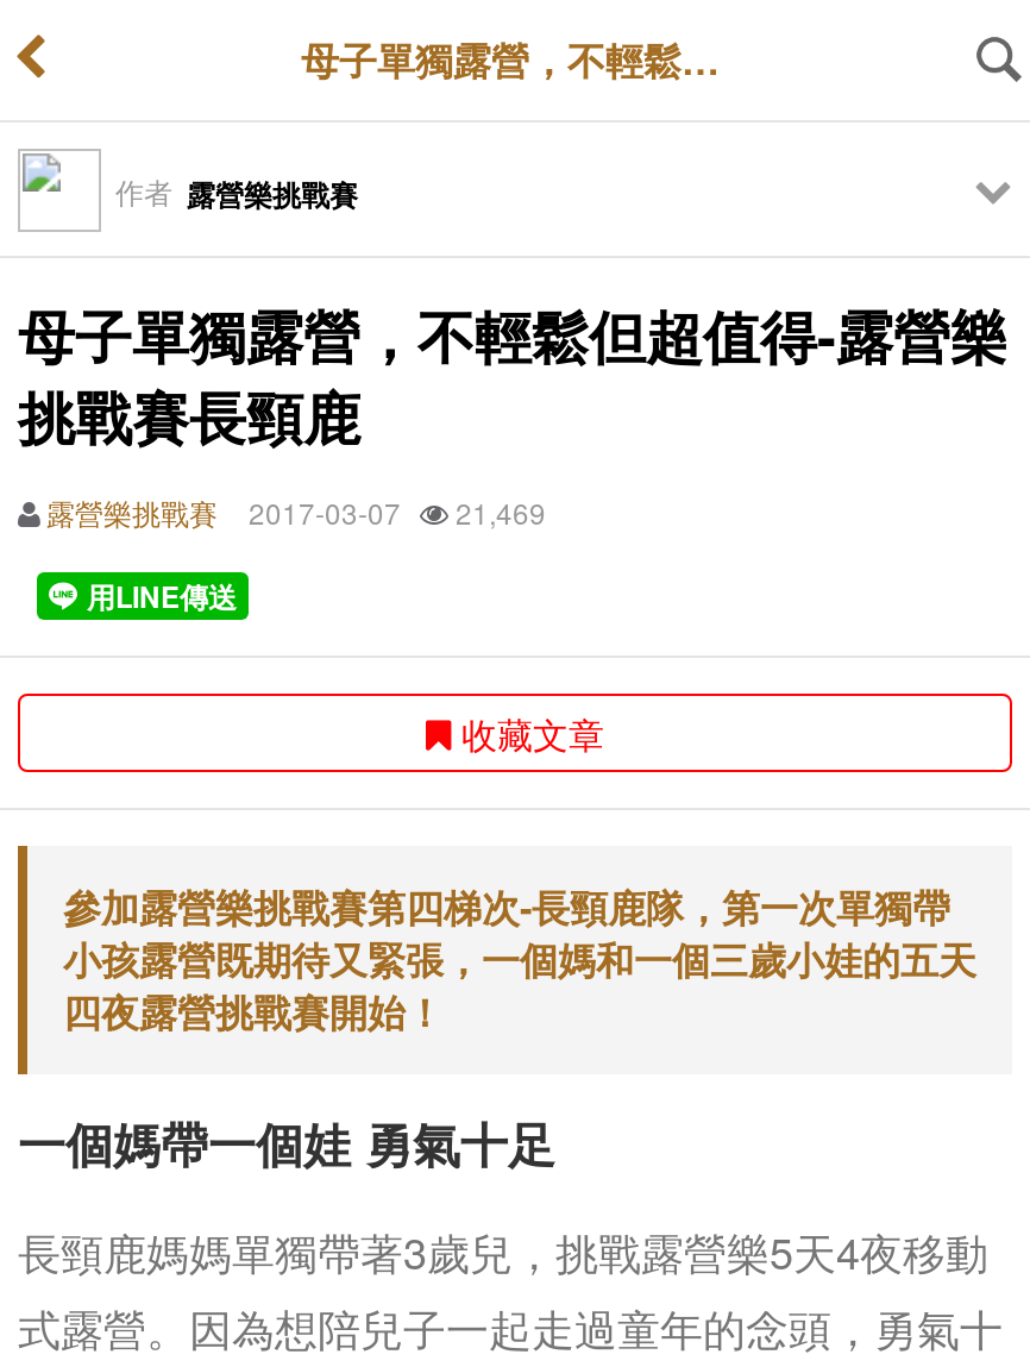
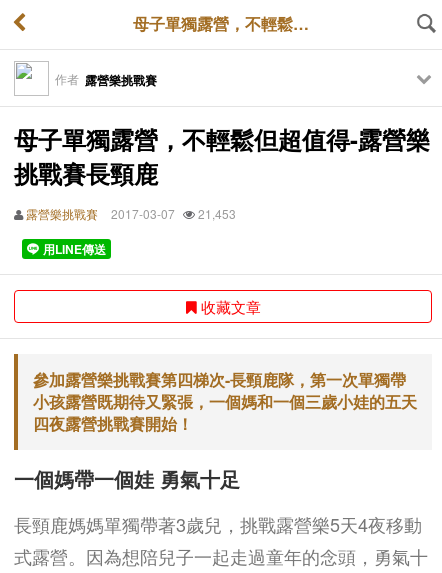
[46,490,546,531] 露營樂挑戰賽 2017-03-07 21,469 -> [26,205,236,222] 露營樂挑戰賽 2017-03-07 21,453

